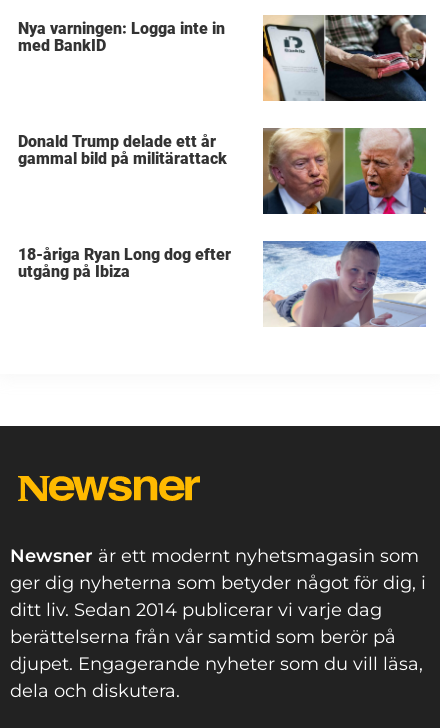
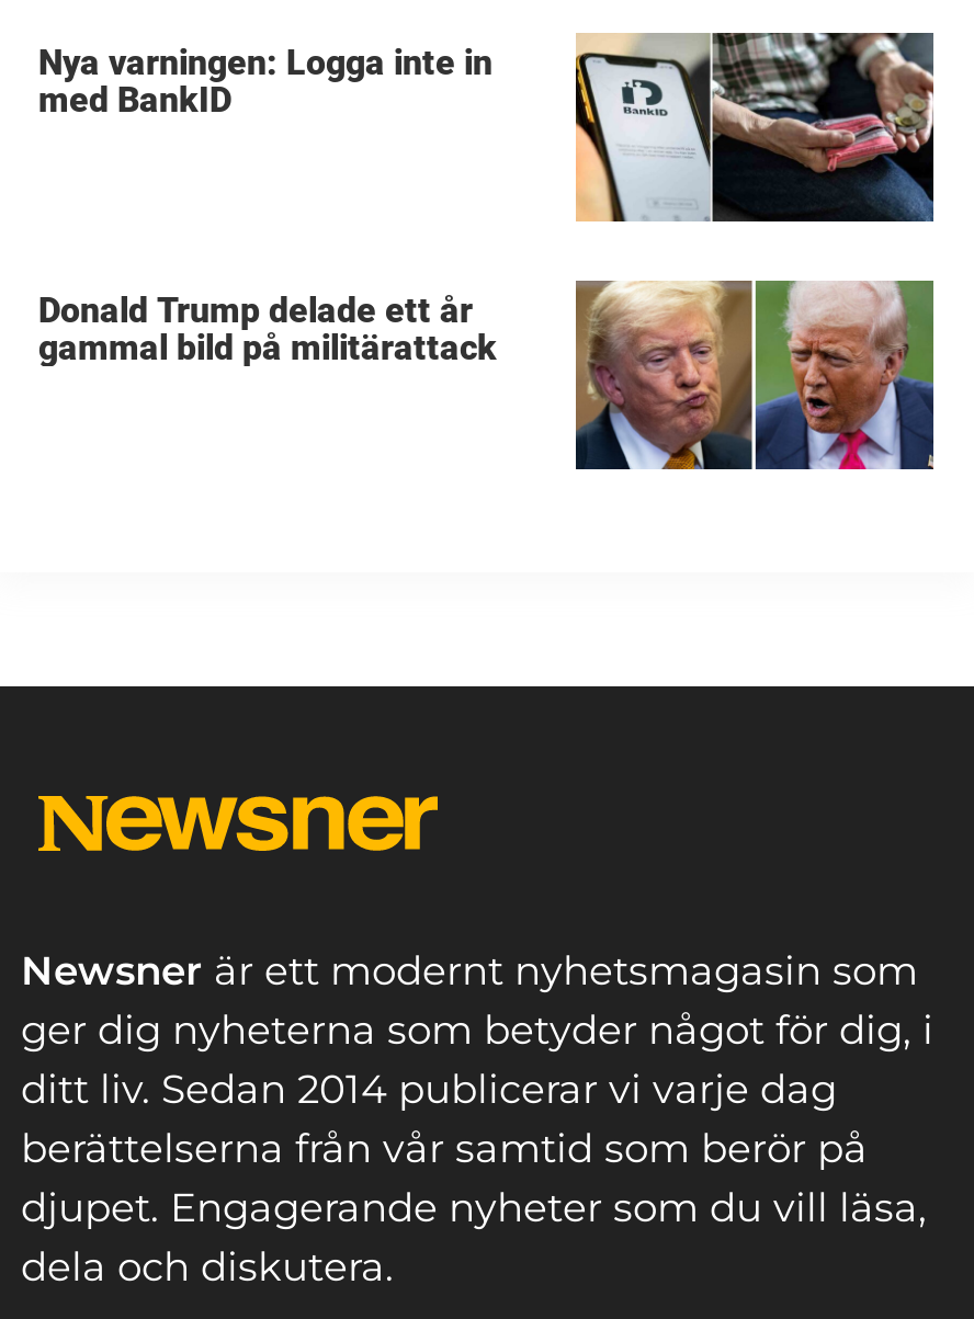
[18,240,427,328] [image] | 18-åriga Ryan Long dog efter | utgång på Ibiza -> none

